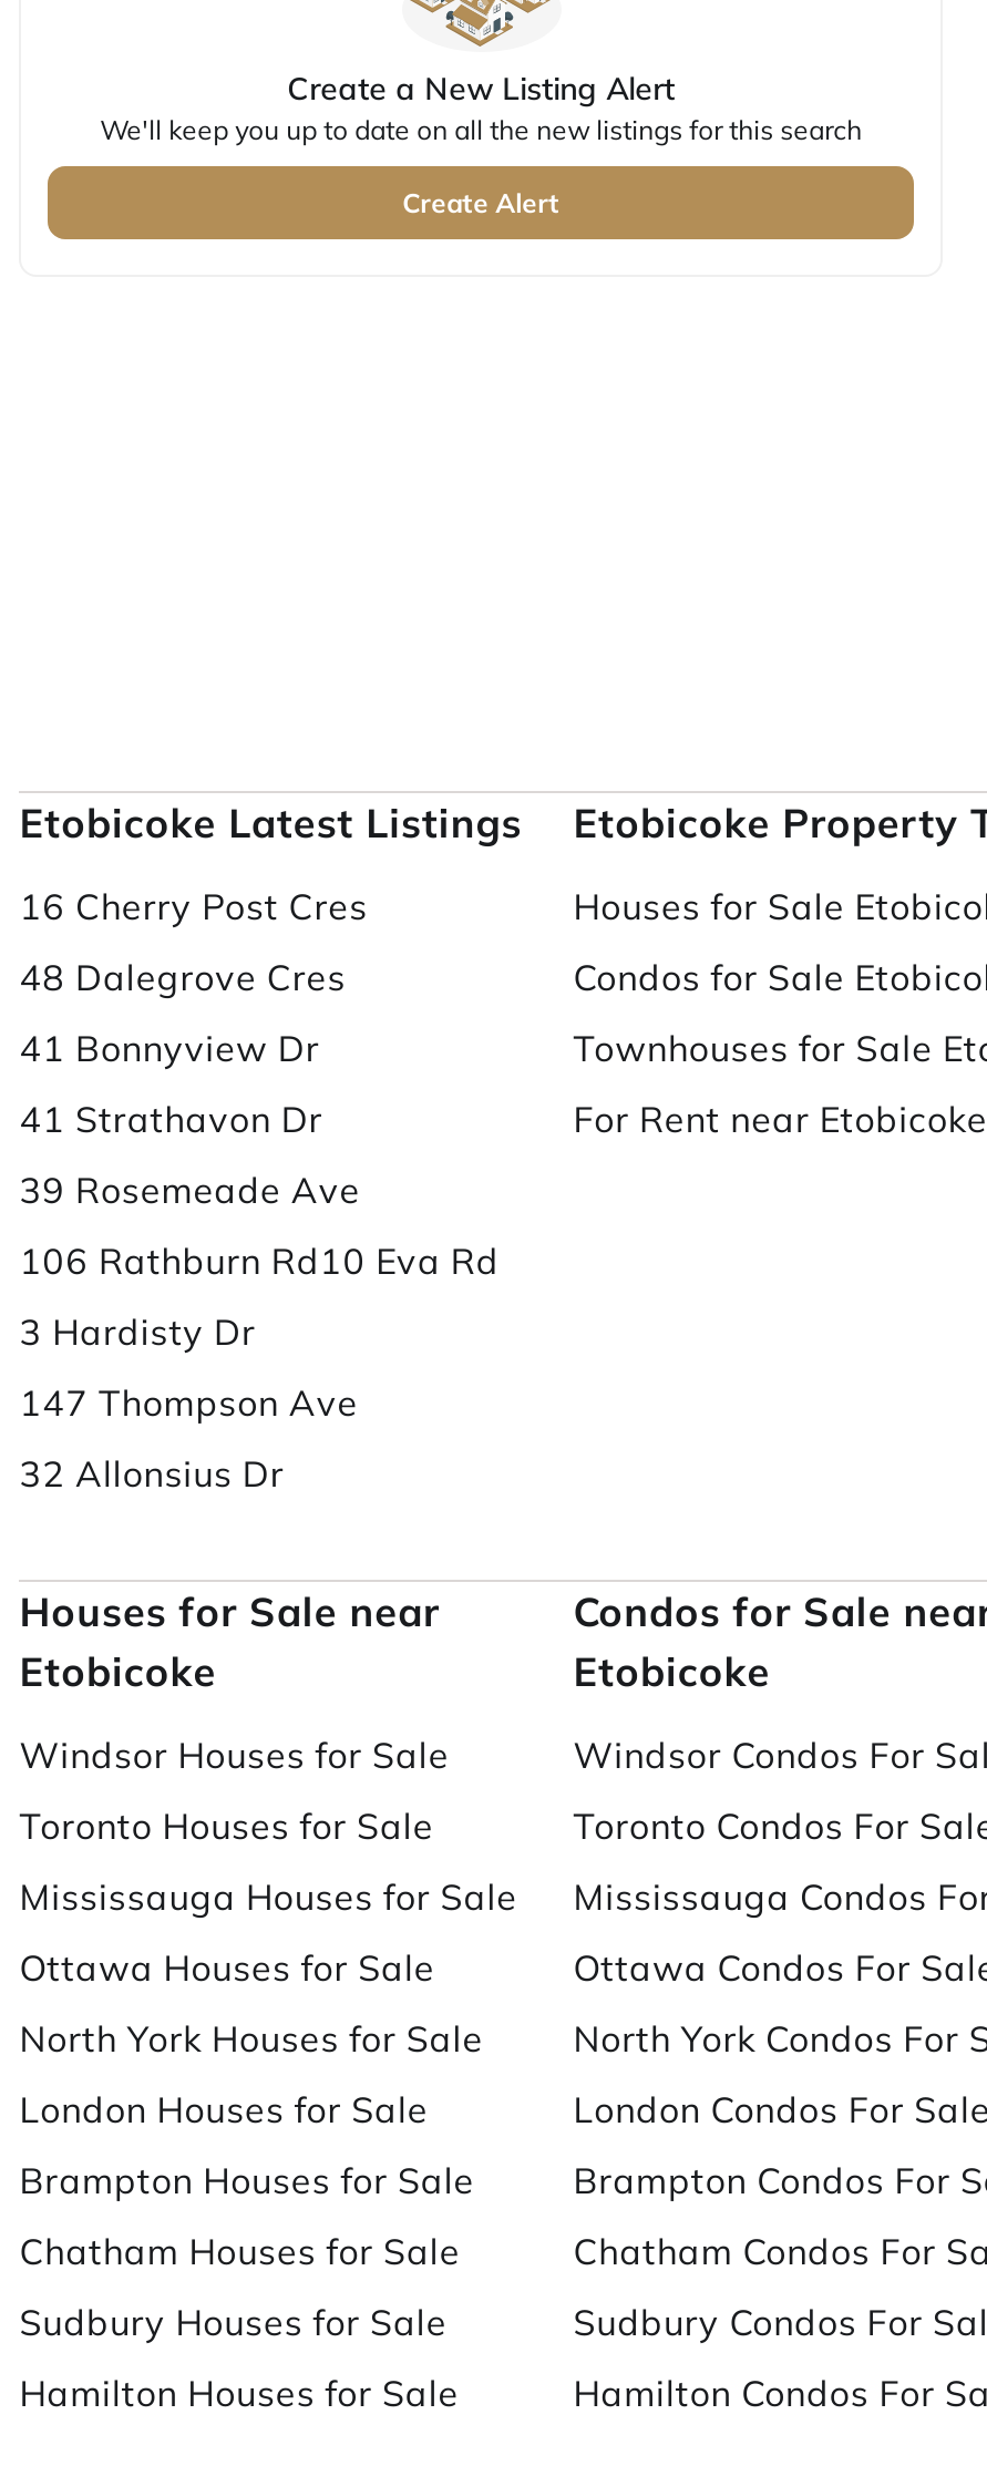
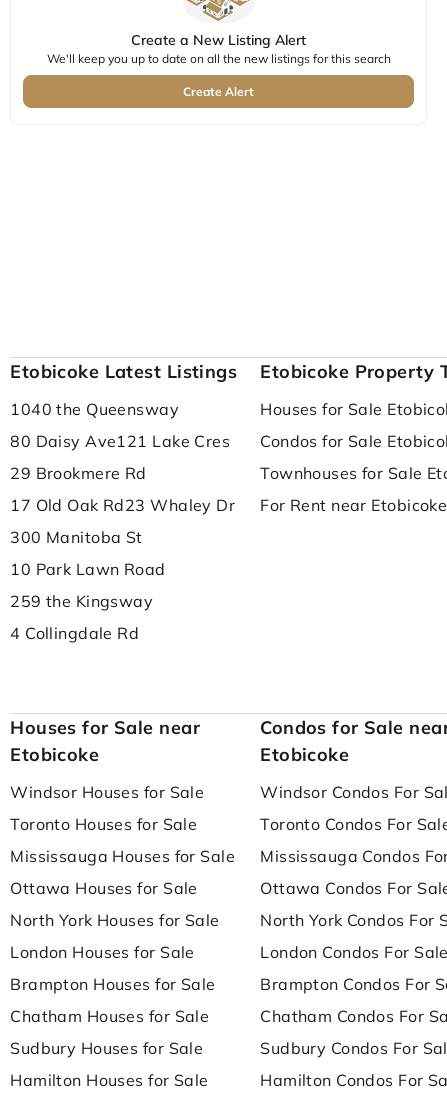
[19,884,499,1496] 16 Cherry Post Cres | 48 Dalegrove Cres | 41 Bonnyview Dr | 41 Strathavon Dr | 39 Rosemeade Ave | 106 Rathburn Rd 10 Eva Rd | 3 Hardisty Dr | 147 Thompson Ave | 32 Allonsius Dr -> [10,399,235,643] 1040 the Queensway | 80 Daisy Ave121 Lake Cres | 29 Brookmere Rd | 17 Old Oak Rd23 Whaley Dr | 300 Manitoba St | 10 Park Lawn Road | 259 the Kingsway | 4 Collingdale Rd

